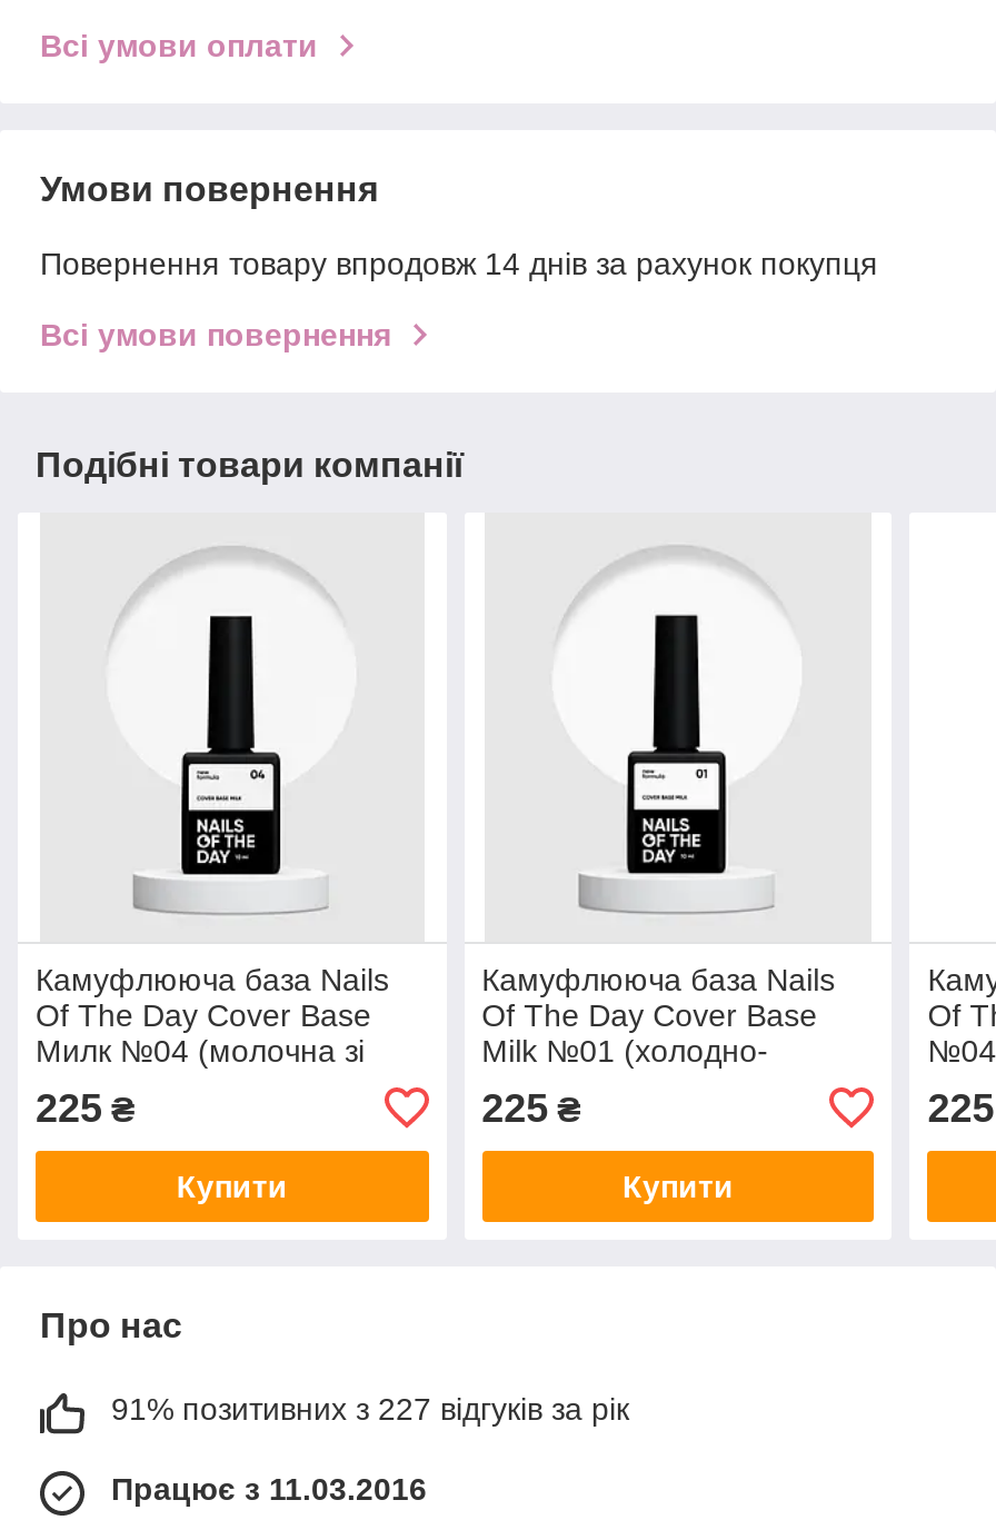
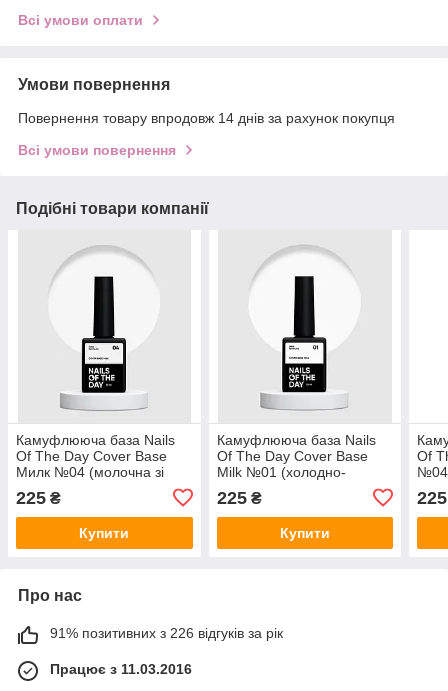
[111,1391,629,1426] 91% позитивних з 227 відгуків за рік -> [50,625,283,641] 91% позитивних з 226 відгуків за рік

